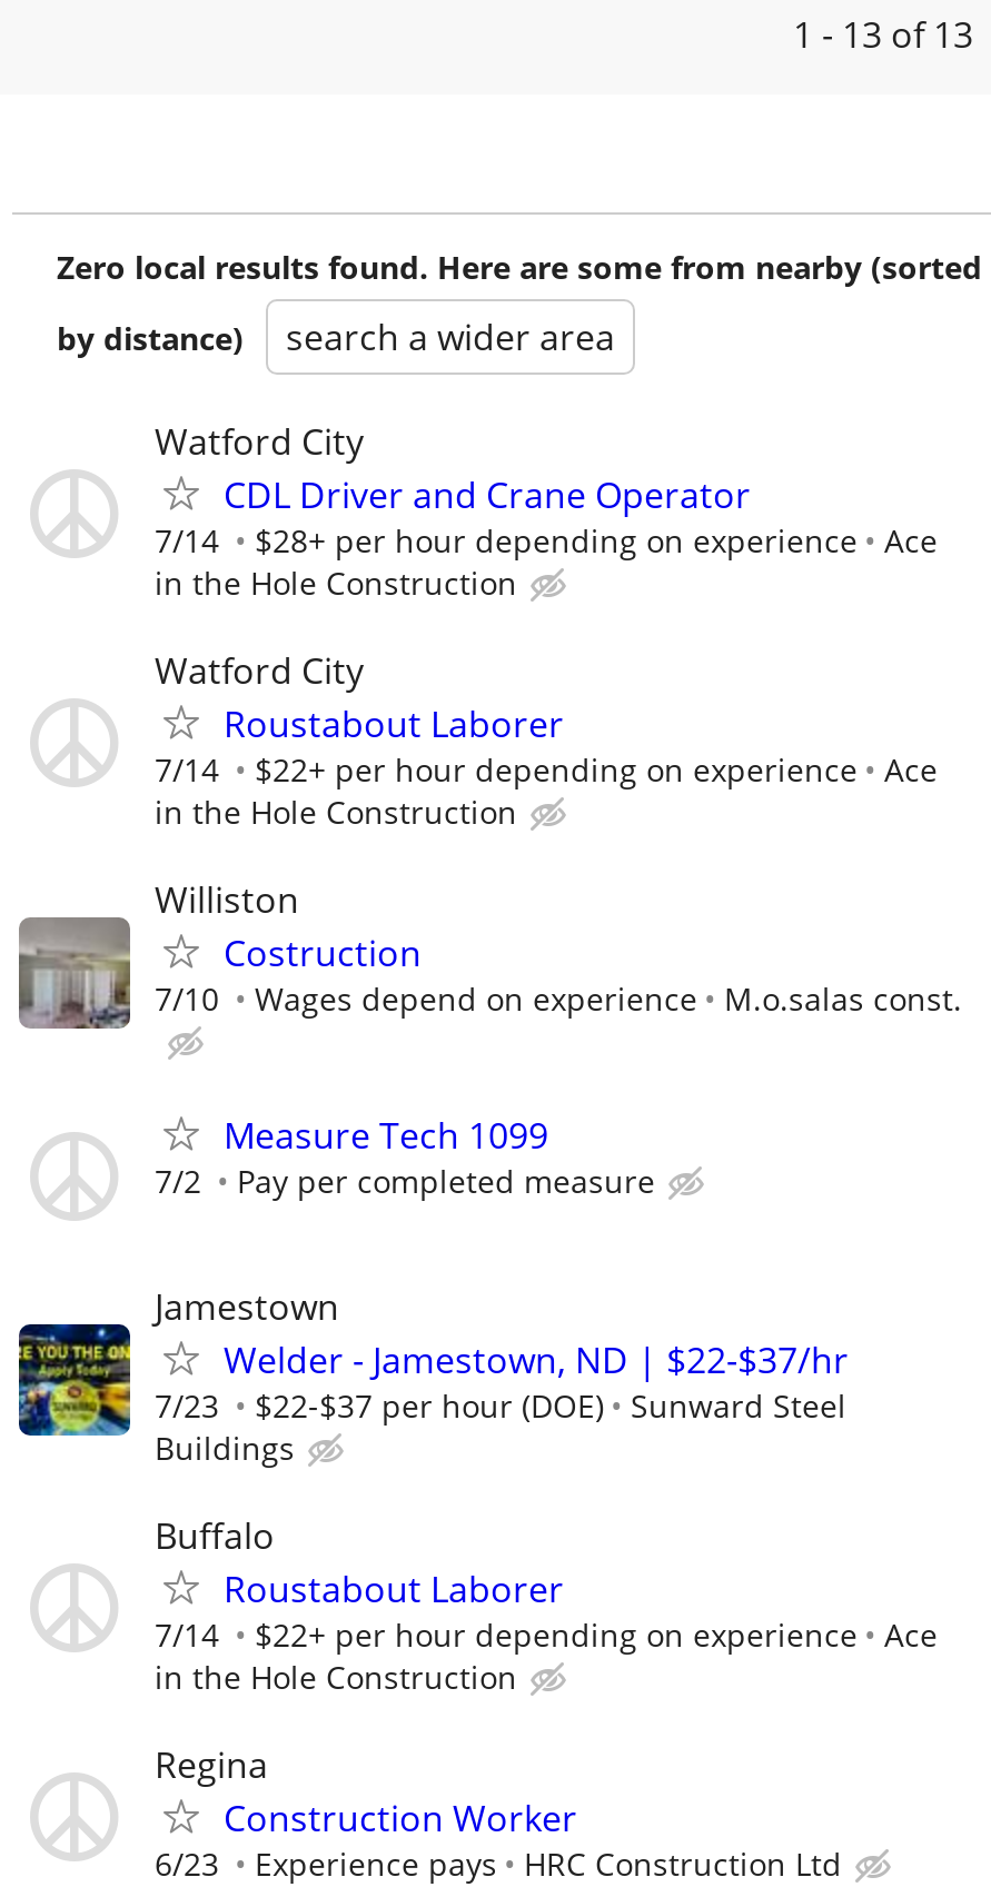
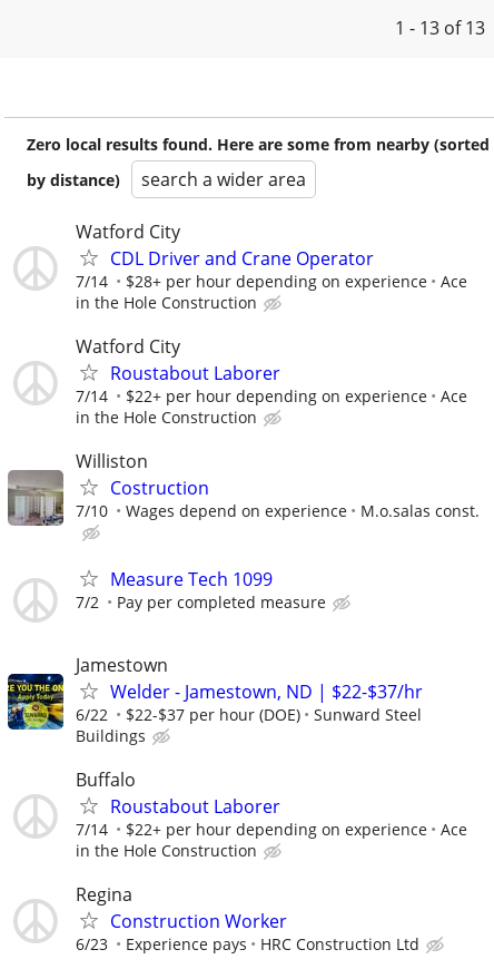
[155,1384,846,1426] 7/23 $22-$37 per hour (DOE) Sunward Steel -> [76,704,422,725] 6/22 $22-$37 per hour (DOE) Sunward Steel

